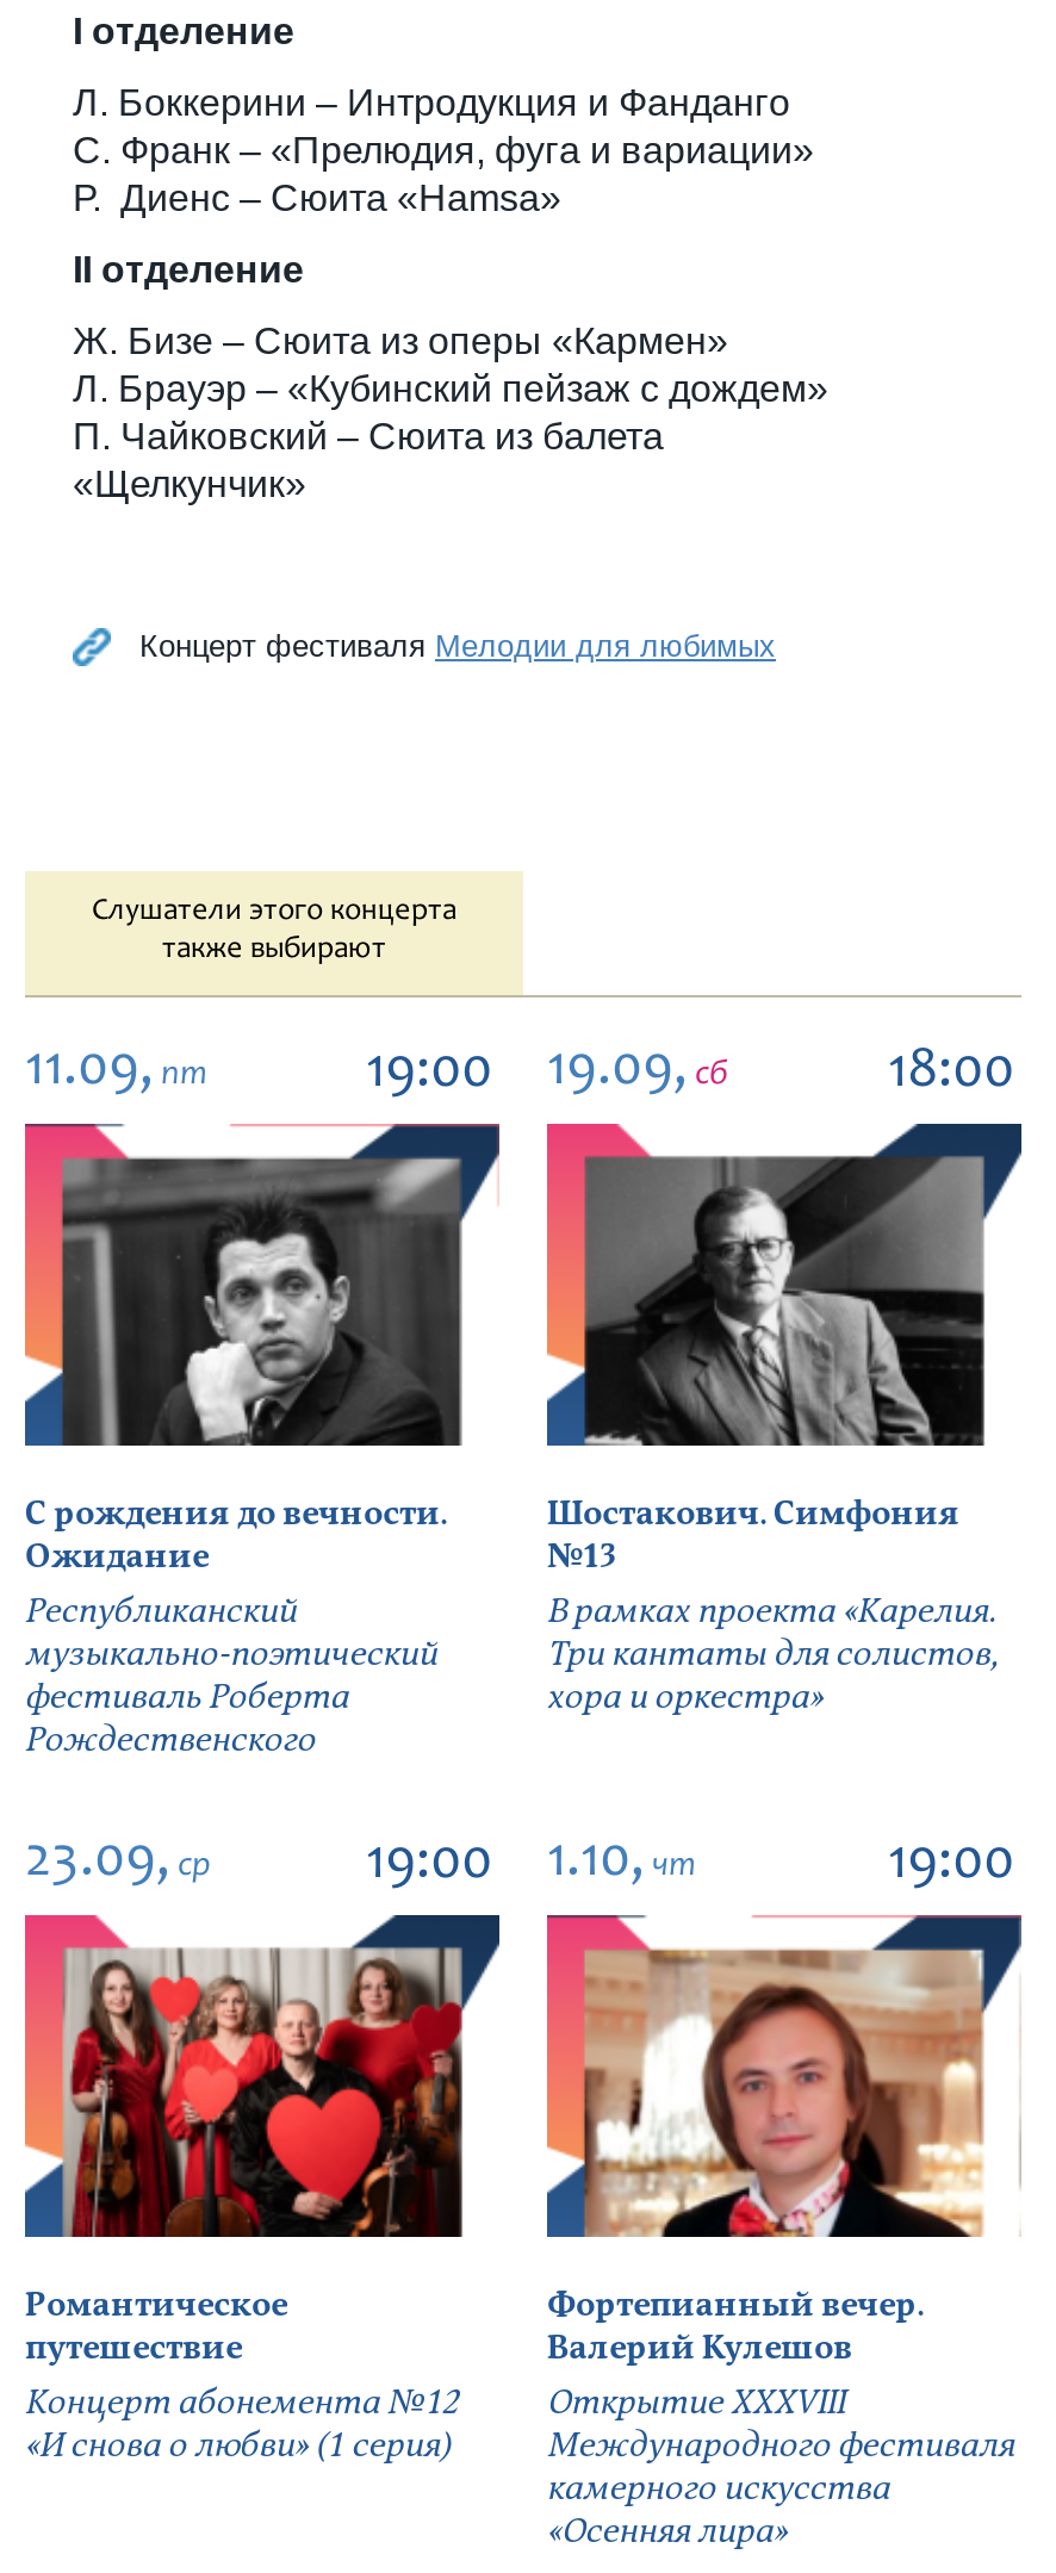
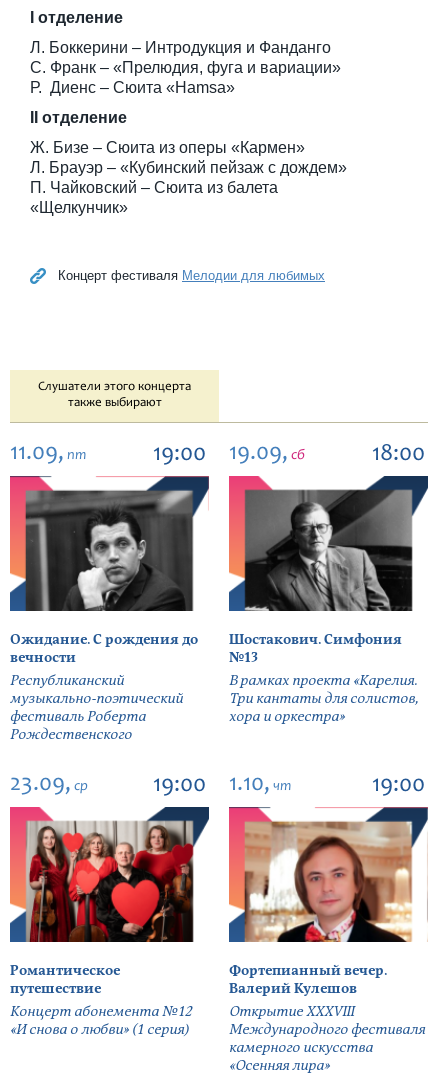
[25,1491,447,1579] С рождения до вечности. | Ожидание -> [10,630,198,667] Ожидание. С рождения до | вечности

